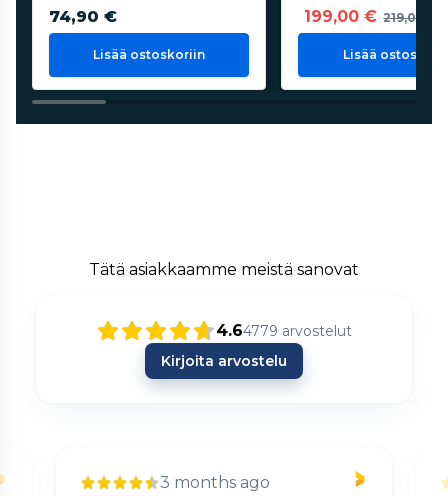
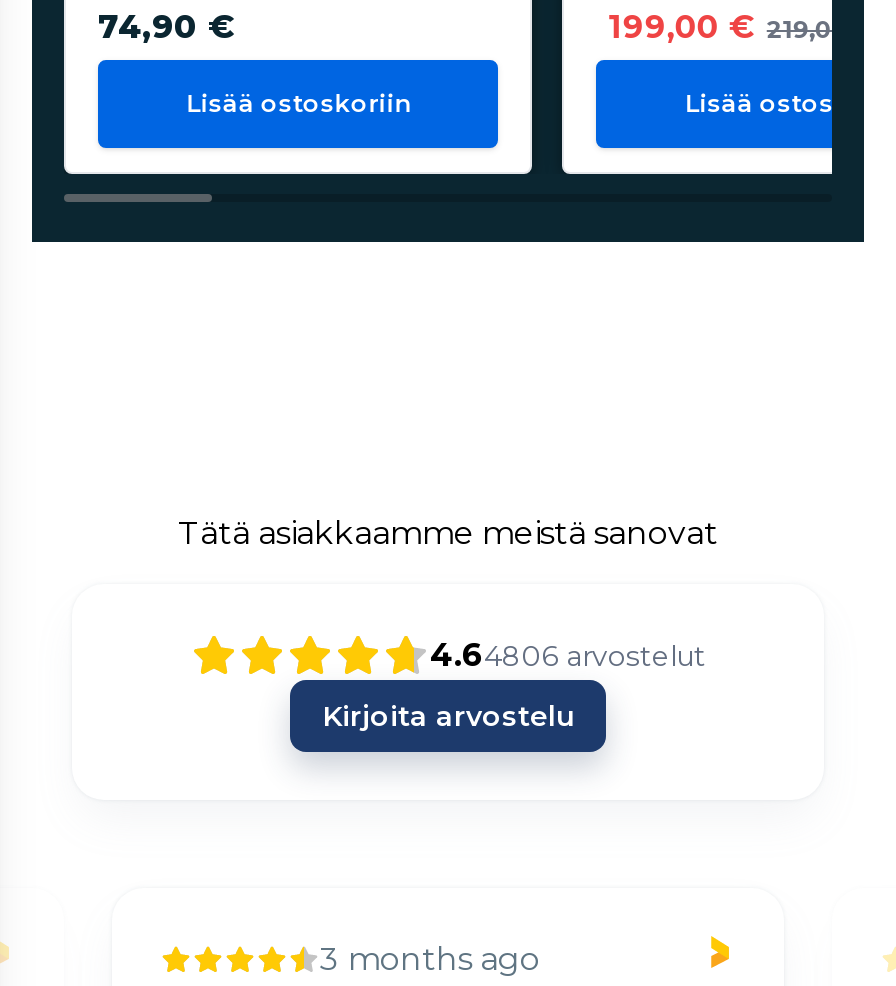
[216,321,352,340] 4.64779 arvostelut -> [430,637,706,675] 4.64806 arvostelut

